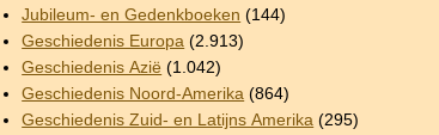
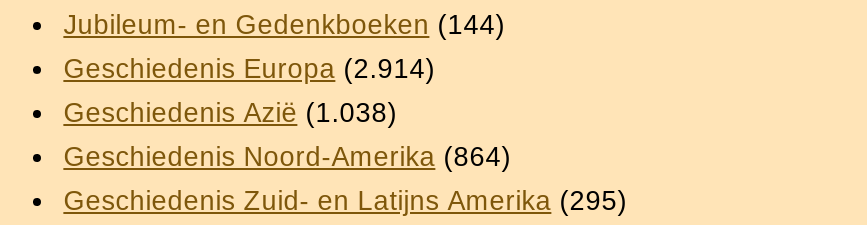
[22,32,244,50] Geschiedenis Europa (2.913) -> [63,53,435,83] Geschiedenis Europa (2.914)
[22,58,222,76] Geschiedenis Azië (1.042) -> [63,97,397,127] Geschiedenis Azië (1.038)

